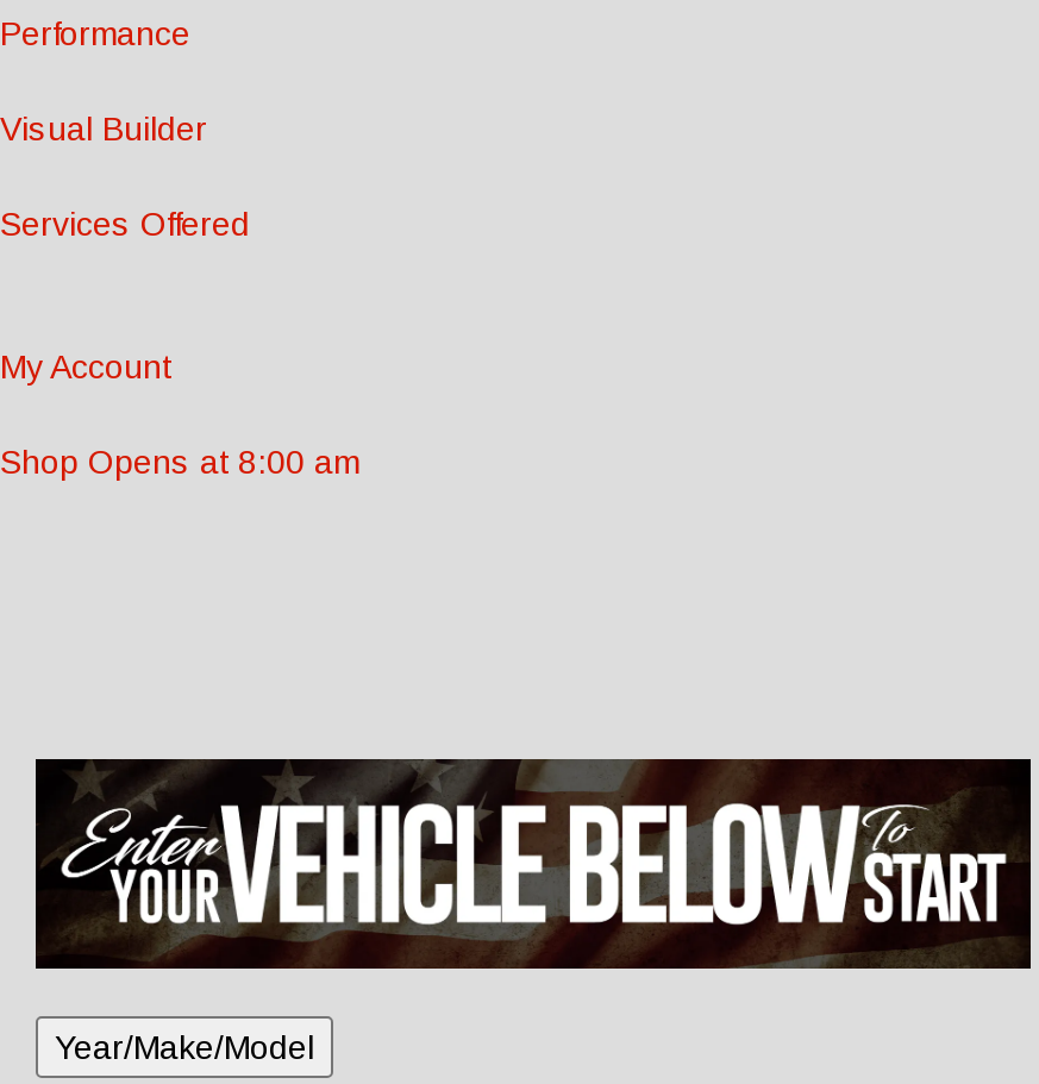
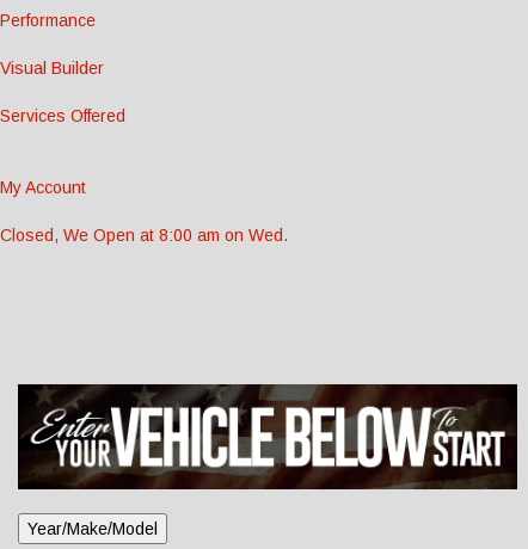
[0,441,359,480] Shop Opens at 8:00 am -> [0,225,288,244] Closed, We Open at 8:00 am on Wed.

